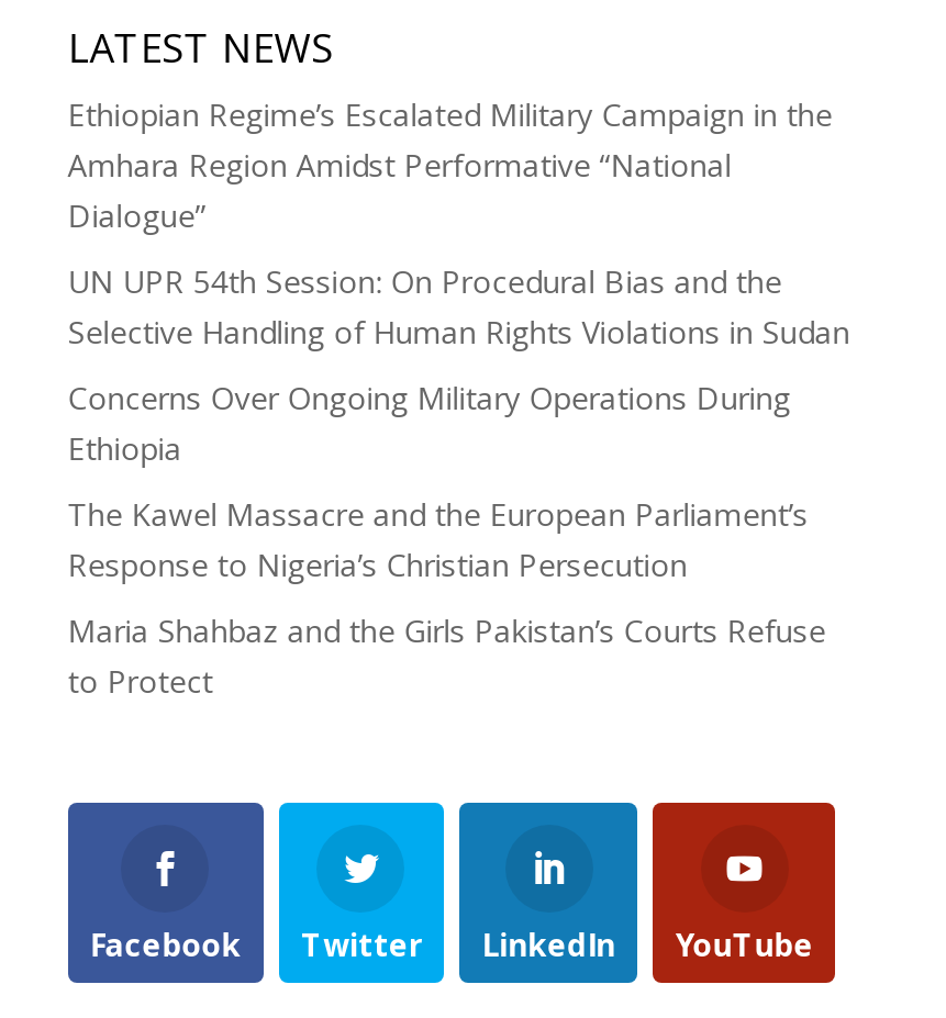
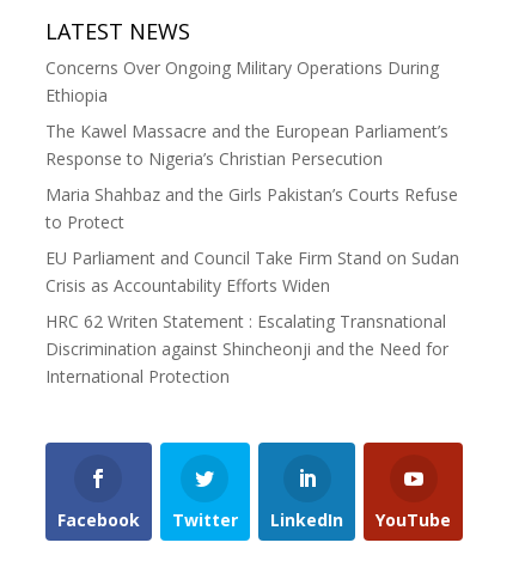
[68,93,850,352] Ethiopian Regime’s Escalated Military Campaign in the | Amhara Region Amidst Performative “National | Dialogue” | UN UPR 54th Session: On Procedural Bias and the | Selective Handling of Human Rights Violations in Sudan -> none
moved [68,376,826,701] -> [45,56,458,233]: Concerns Over Ongoing Military Operations During | Ethiopia | The Kawel Massacre and the European Parliament’s | Response to Nigeria’s Christian Persecution | Maria Shahbaz and the Girls Pakistan’s Courts Refuse | to Protect
none -> [45,246,459,387] EU Parliament and Council Take Firm Stand on Sudan | Crisis as Accountability Efforts Widen | HRC 62 Writen Statement : Escalating Transnational | Discrimination against Shincheonji and the Need for | International Protection

